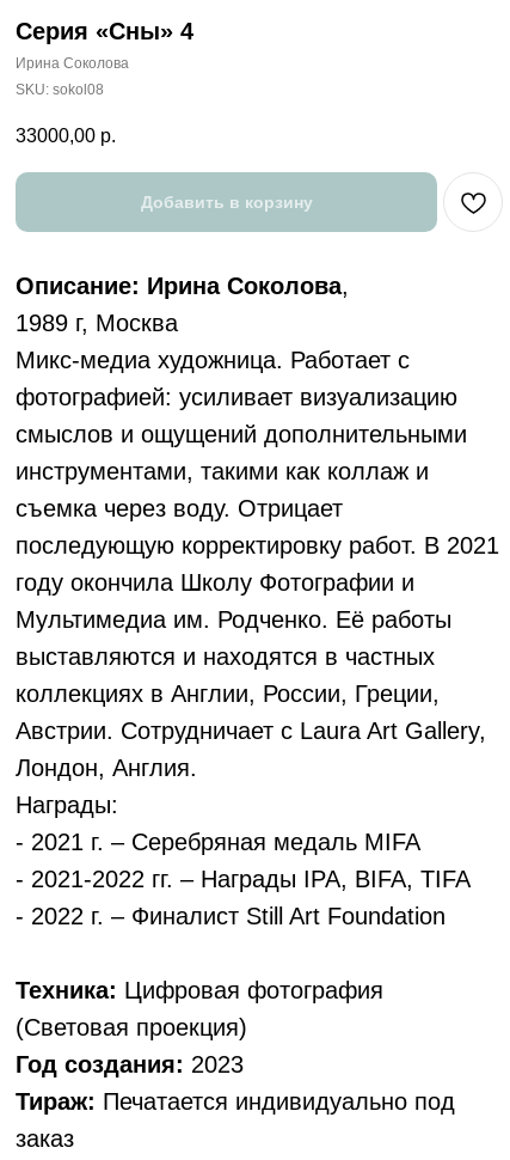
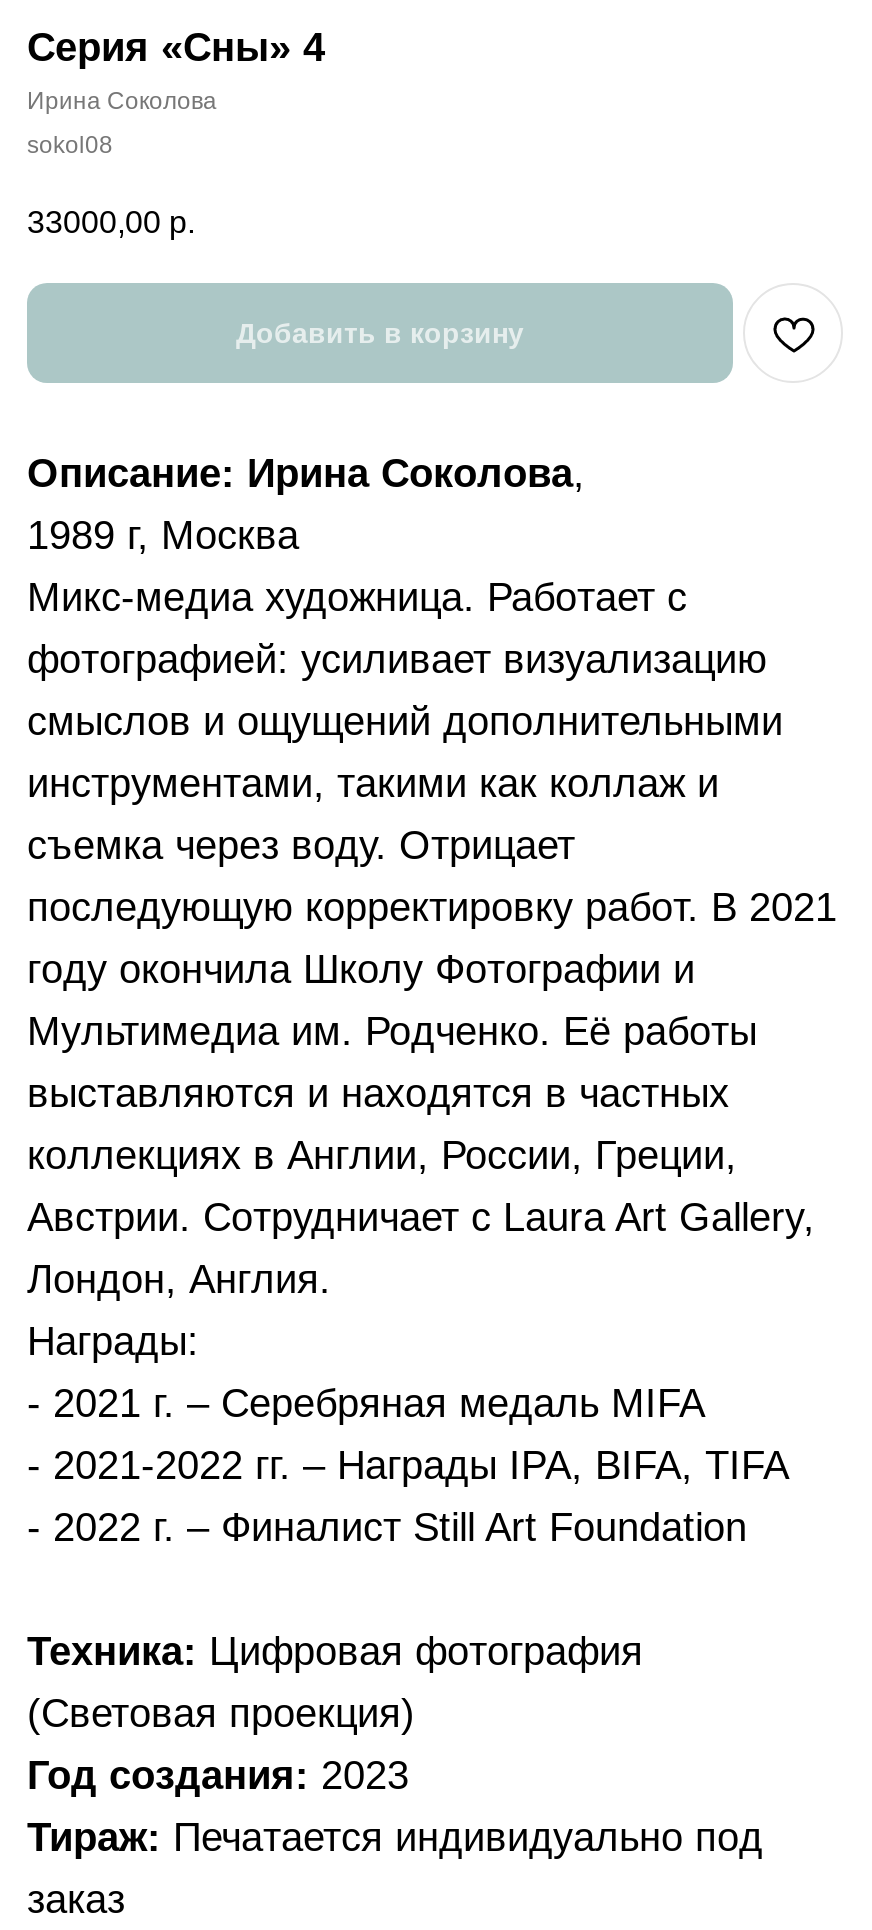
[16,81,104,98] SKU: sokol08 -> [27,131,113,159] sokol08

